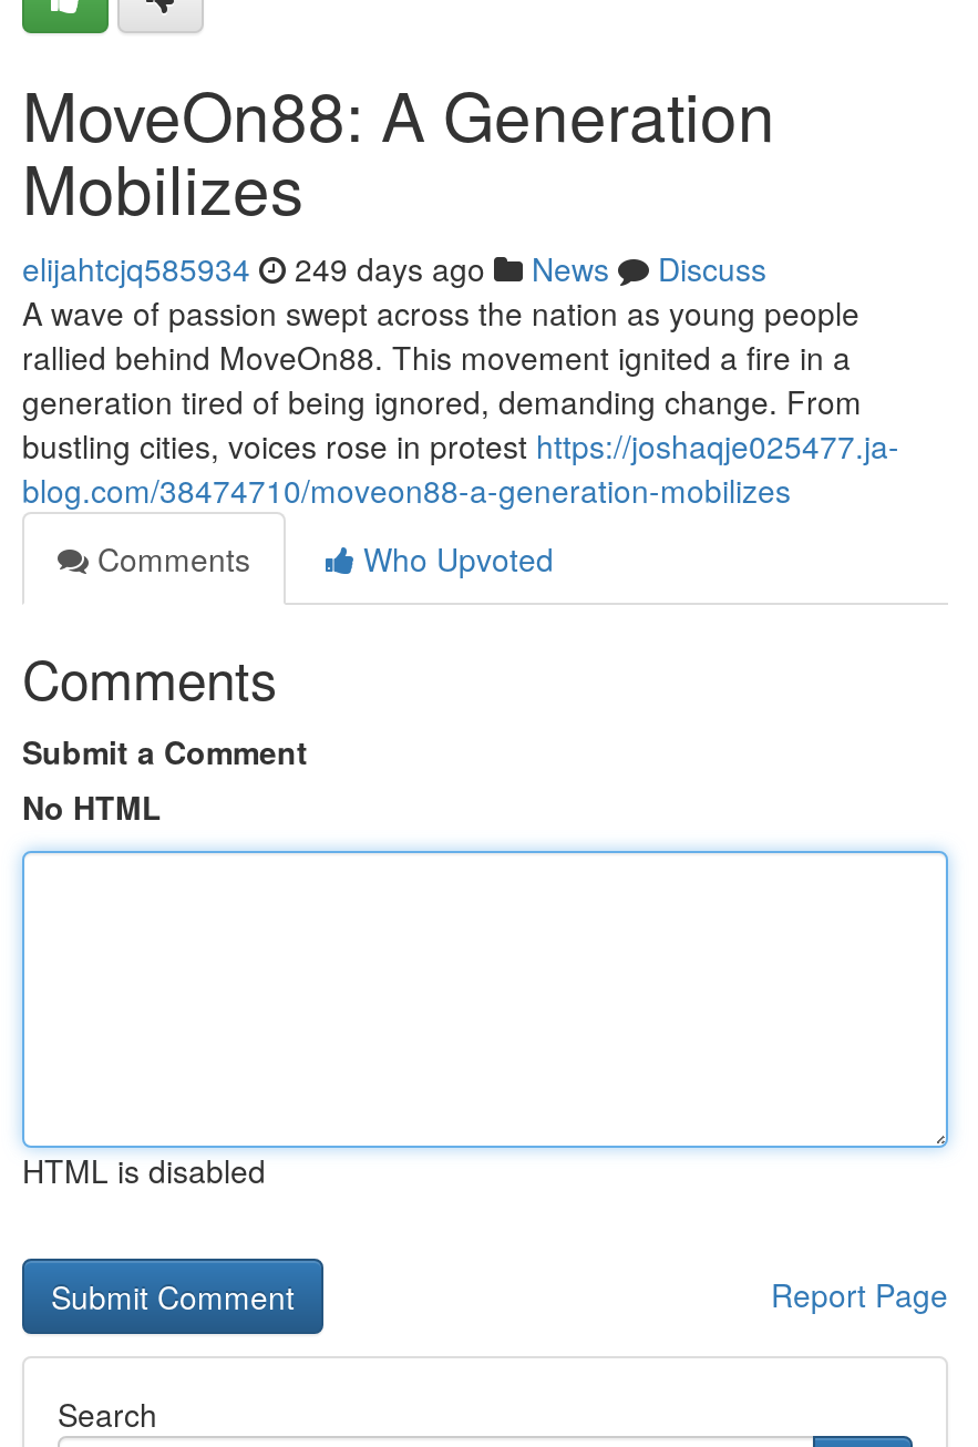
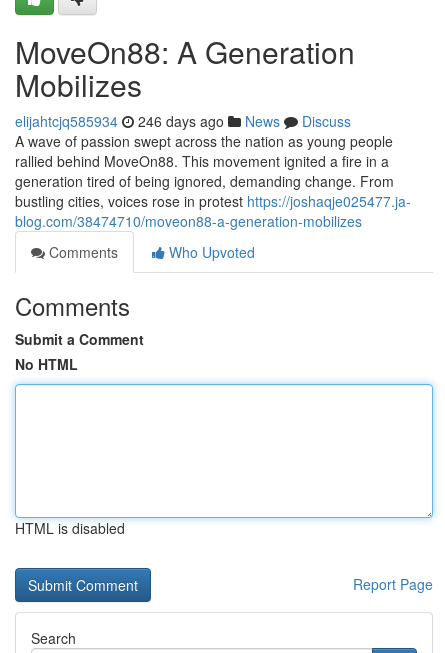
[22,246,766,290] elijahtcjq585934 249 days ago News Discuss -> [15,111,351,131] elijahtcjq585934 246 days ago News Discuss

